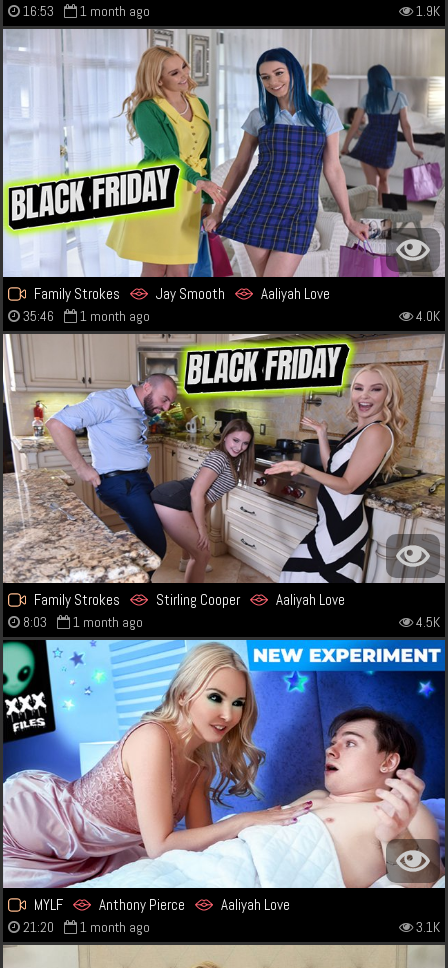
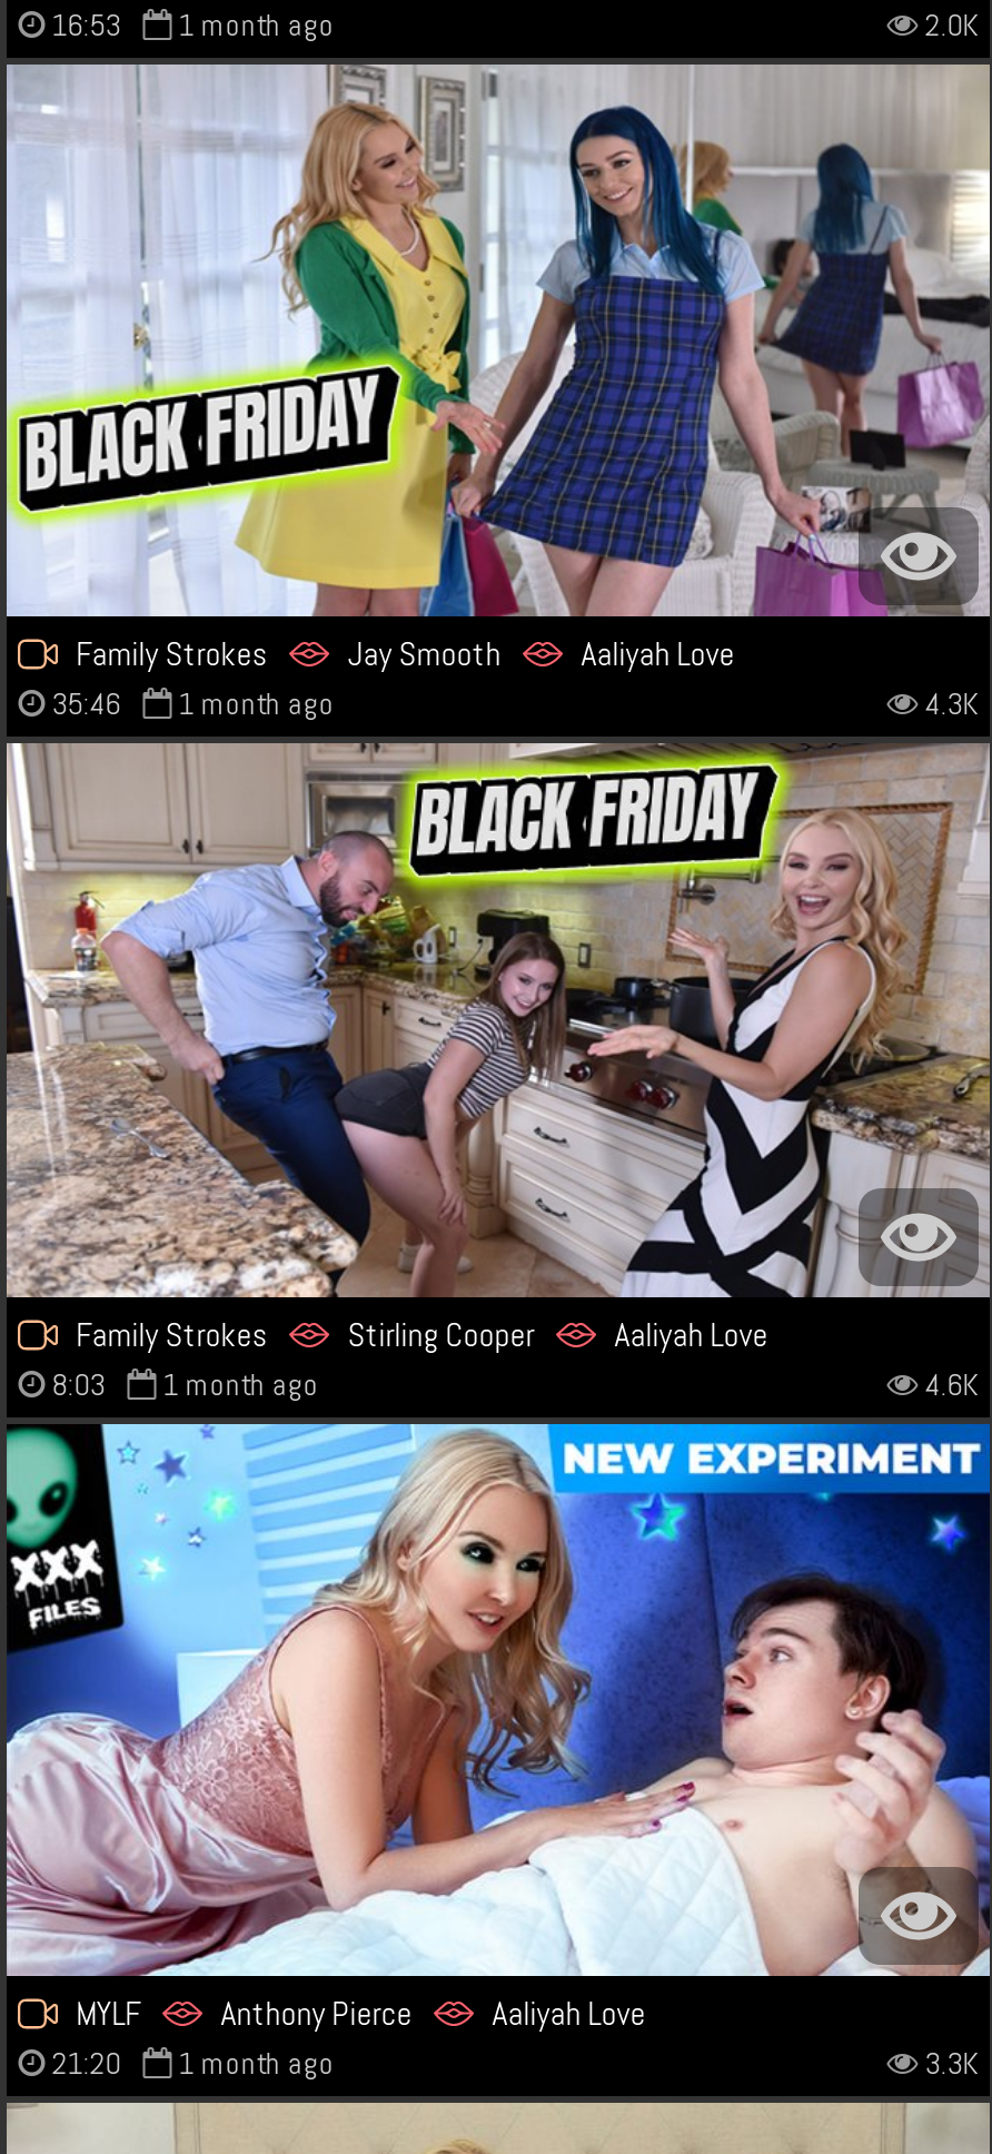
[416,2,440,20] 1.9K -> [925,5,978,45] 2.0K
[416,307,440,325] 4.0K -> [925,684,978,724] 4.3K
[416,613,440,631] 4.5K -> [925,1364,978,1404] 4.6K
[416,918,440,936] 3.1K -> [925,2043,978,2083] 3.3K

